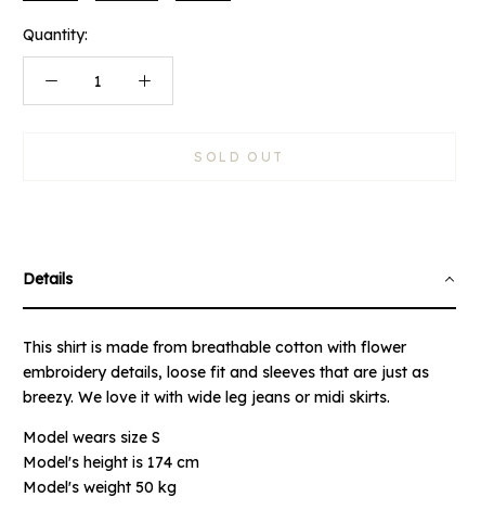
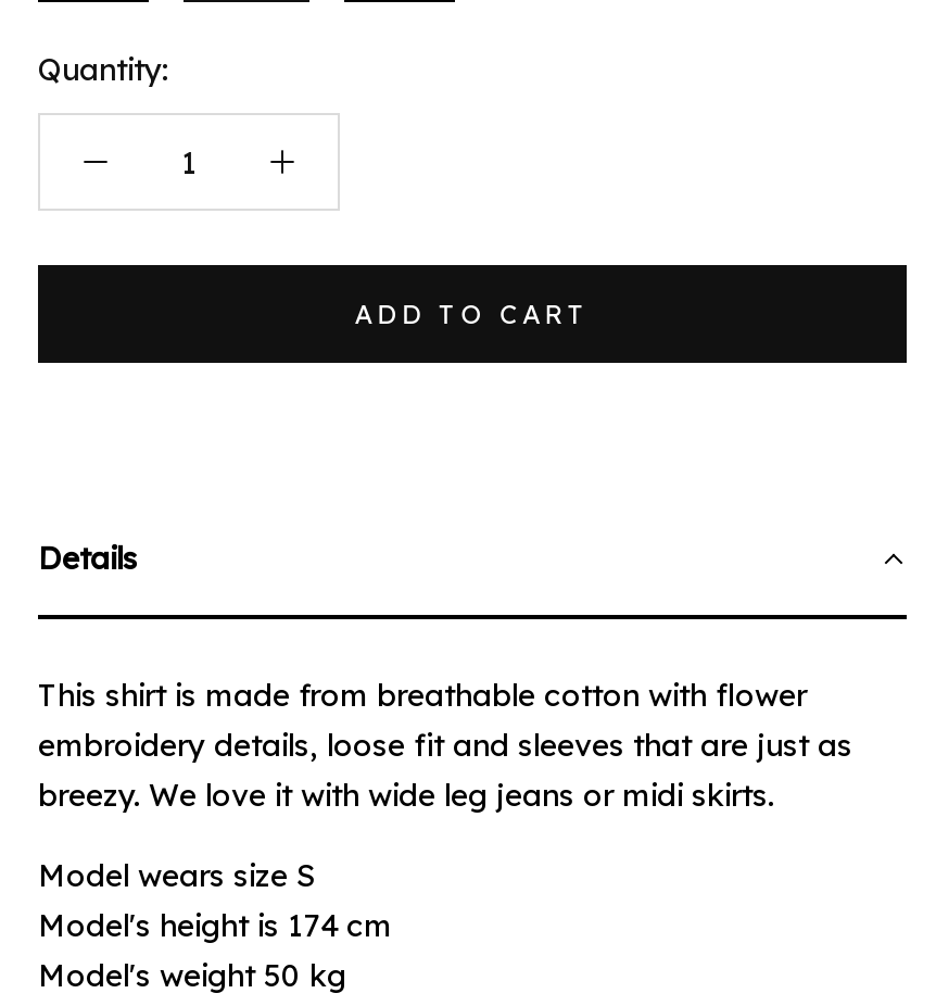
[194,149,284,165] SOLD OUT -> [355,298,590,331] ADD TO CART

